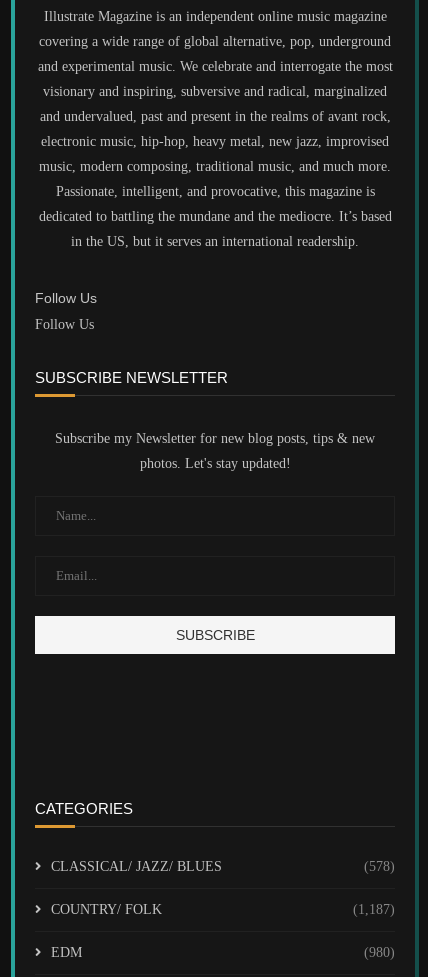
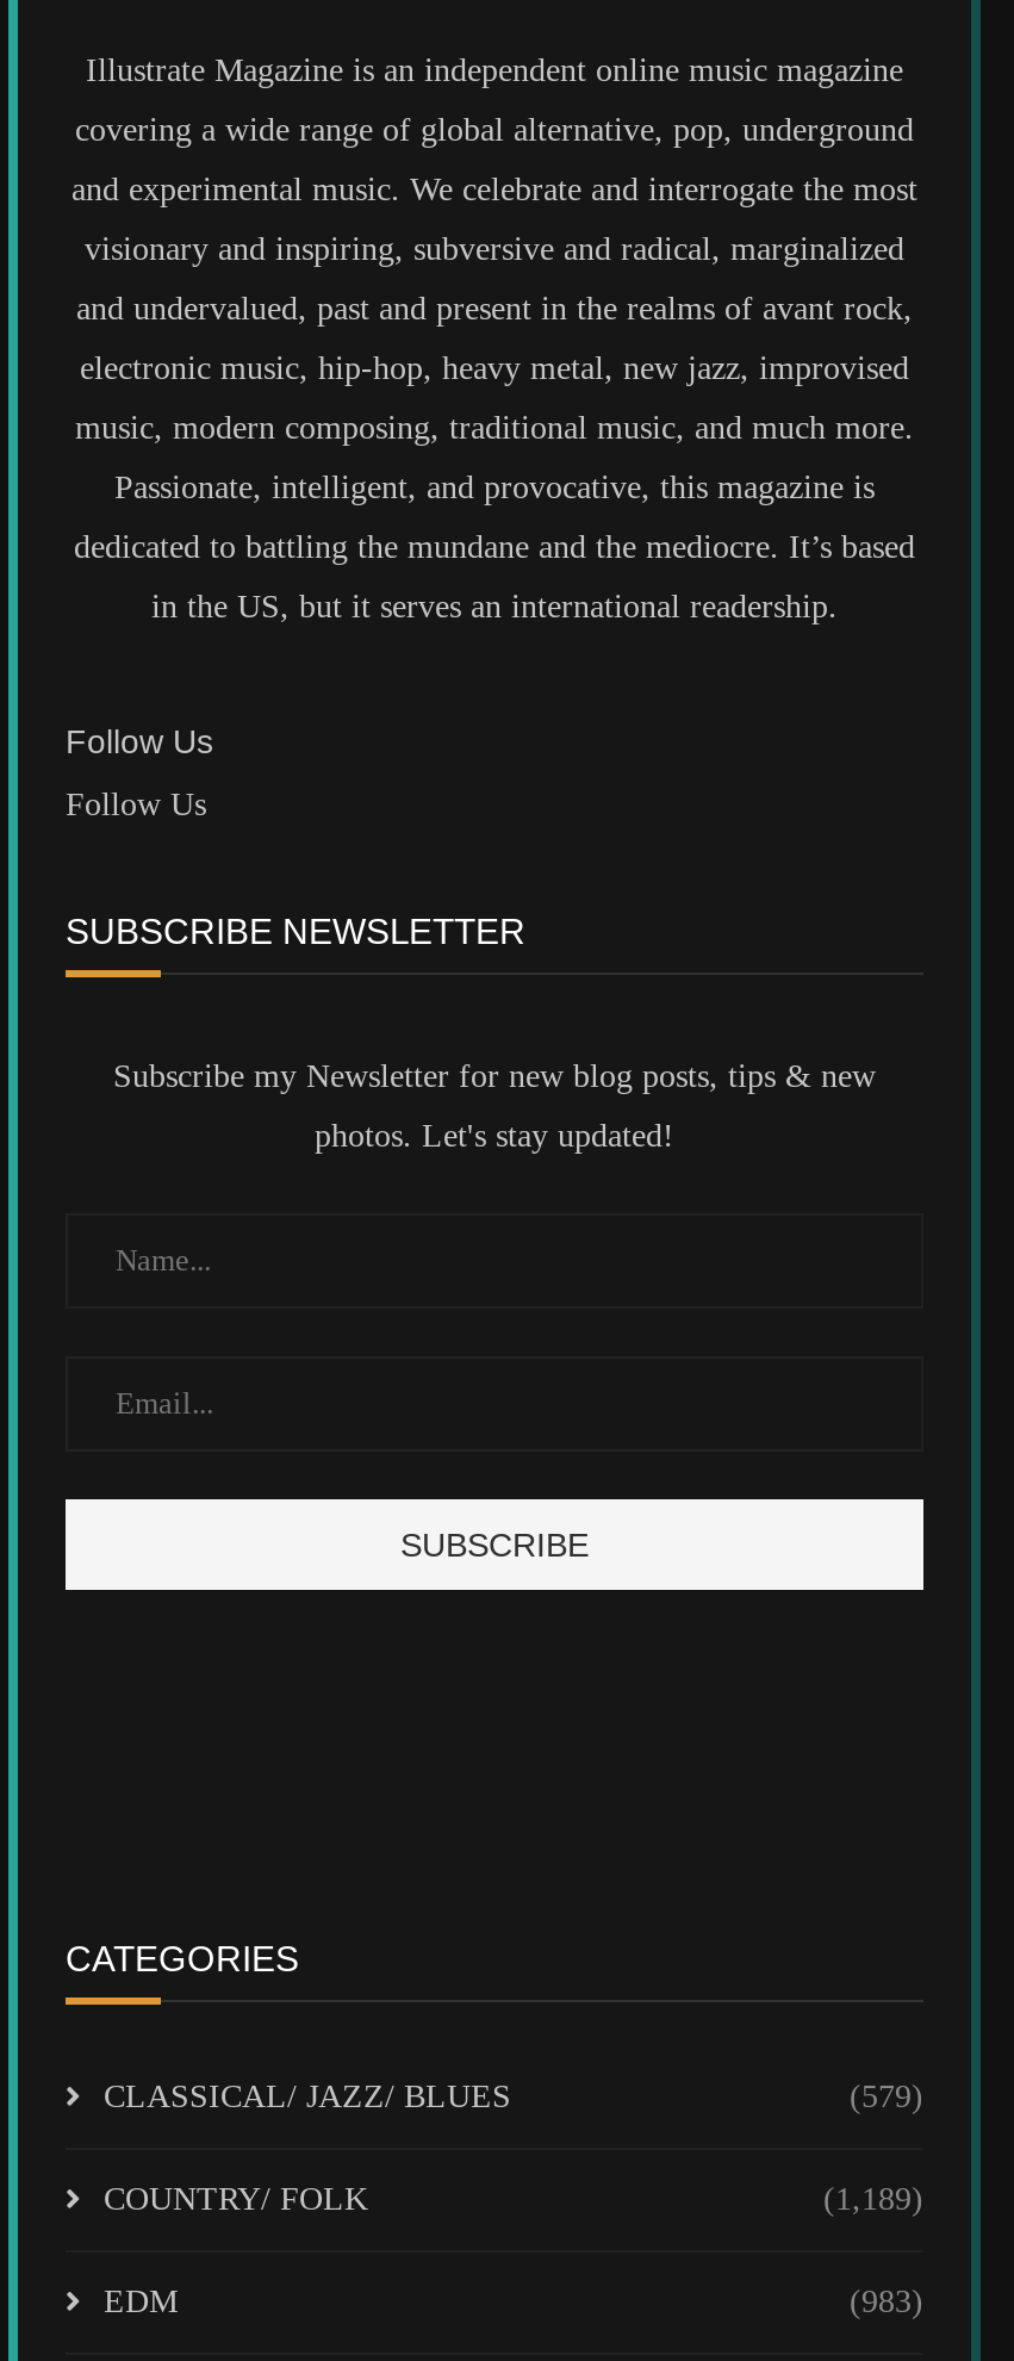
[364,858,395,873] (578) -> [850,2077,923,2113] (579)
[353,901,395,916] (1,187) -> [823,2180,923,2216] (1,189)
[364,944,395,959] (980) -> [850,2282,923,2318] (983)

